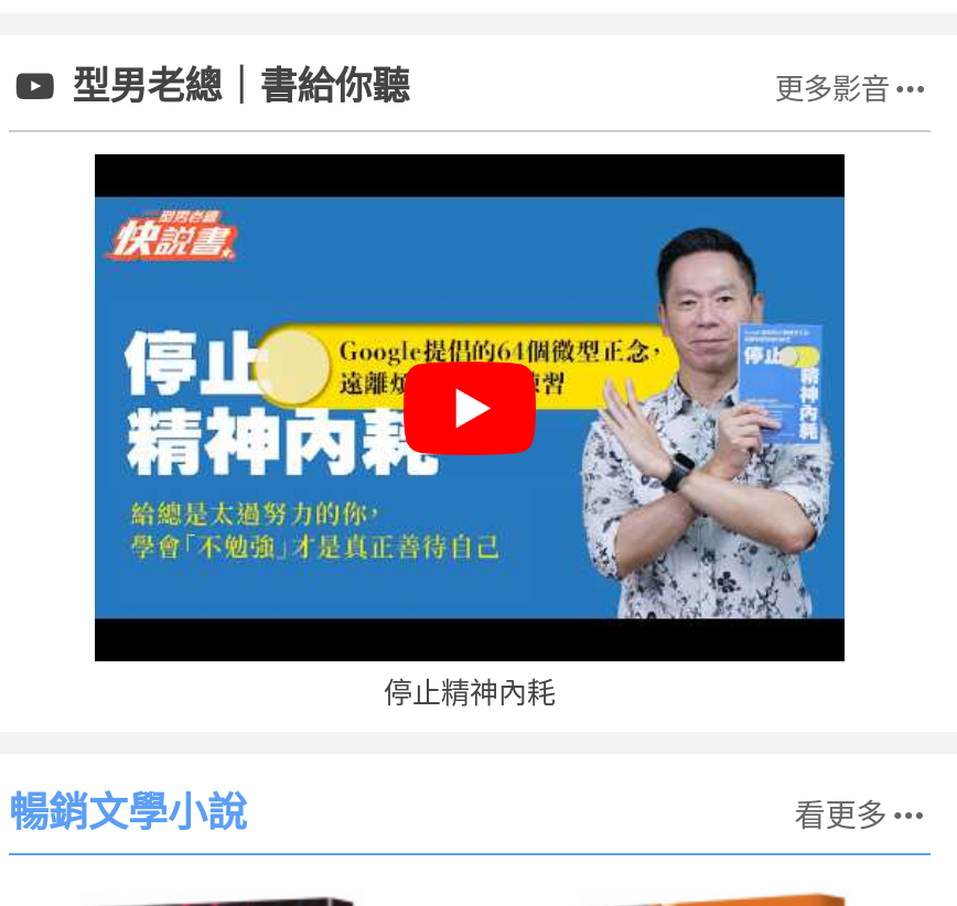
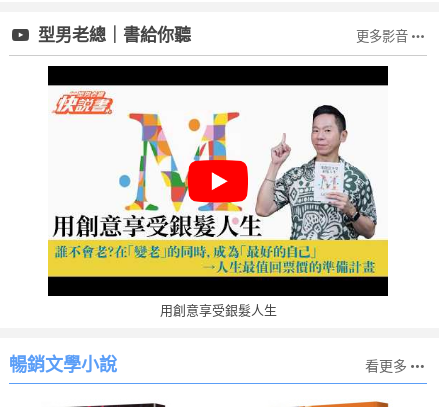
[93,194,847,710] [image] | 停止精神內耗 -> [47,84,389,318] [image] | 用創意享受銀髮人生

